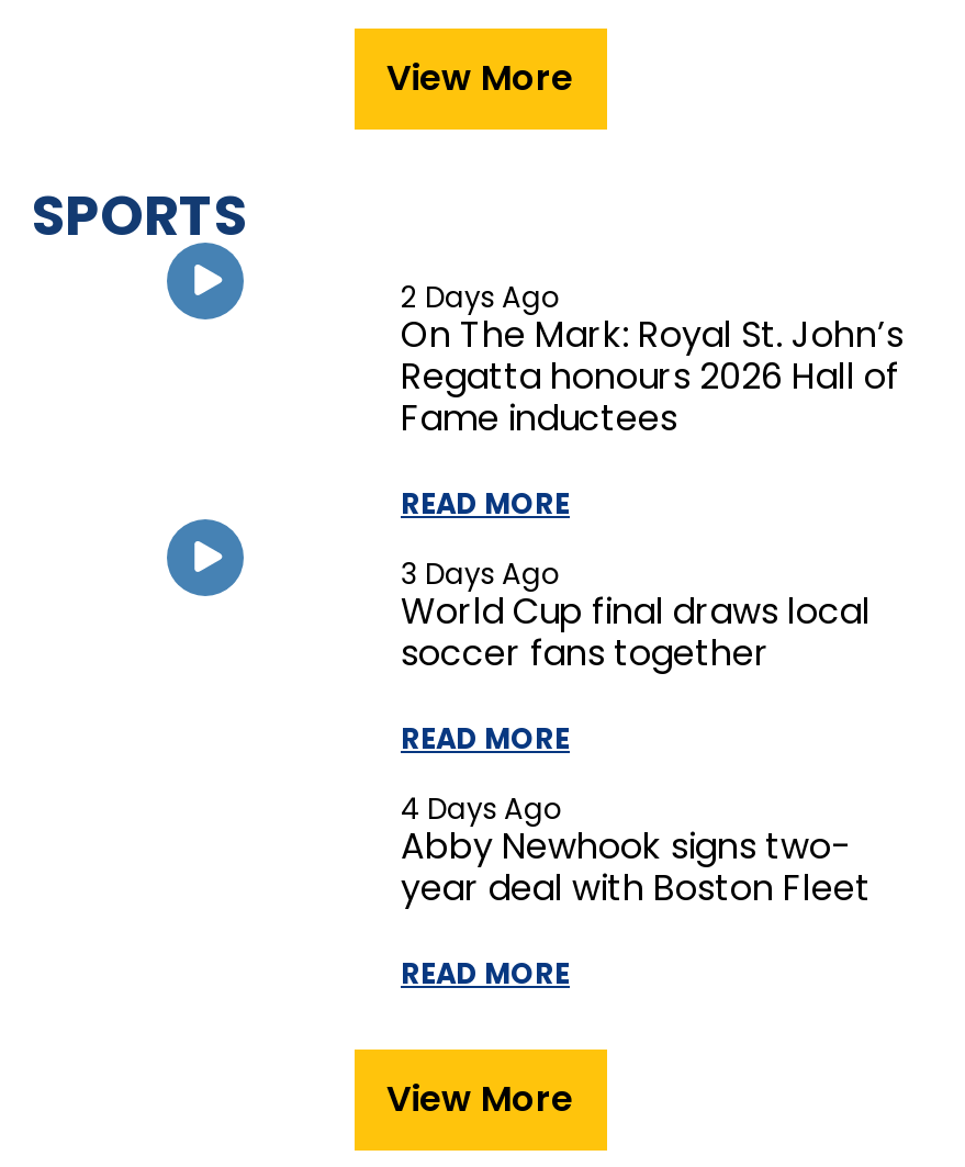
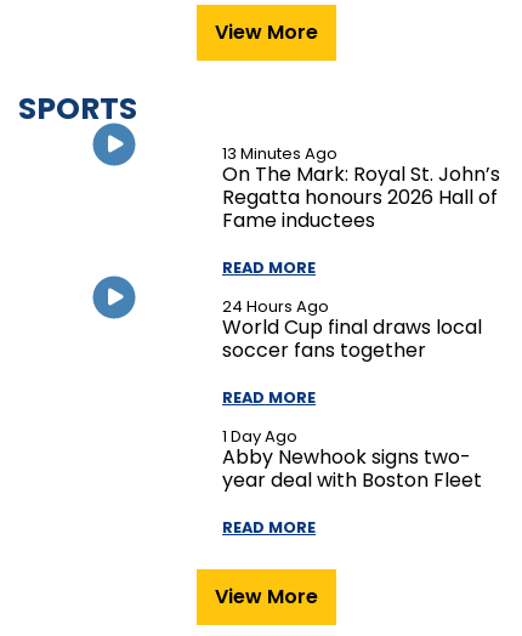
[401,276,561,318] 2 Days Ago -> [222,142,337,165] 13 Minutes Ago
[401,553,561,595] 3 Days Ago -> [222,295,329,318] 24 Hours Ago
[401,788,563,830] 4 Days Ago -> [222,425,297,448] 1 Day Ago

